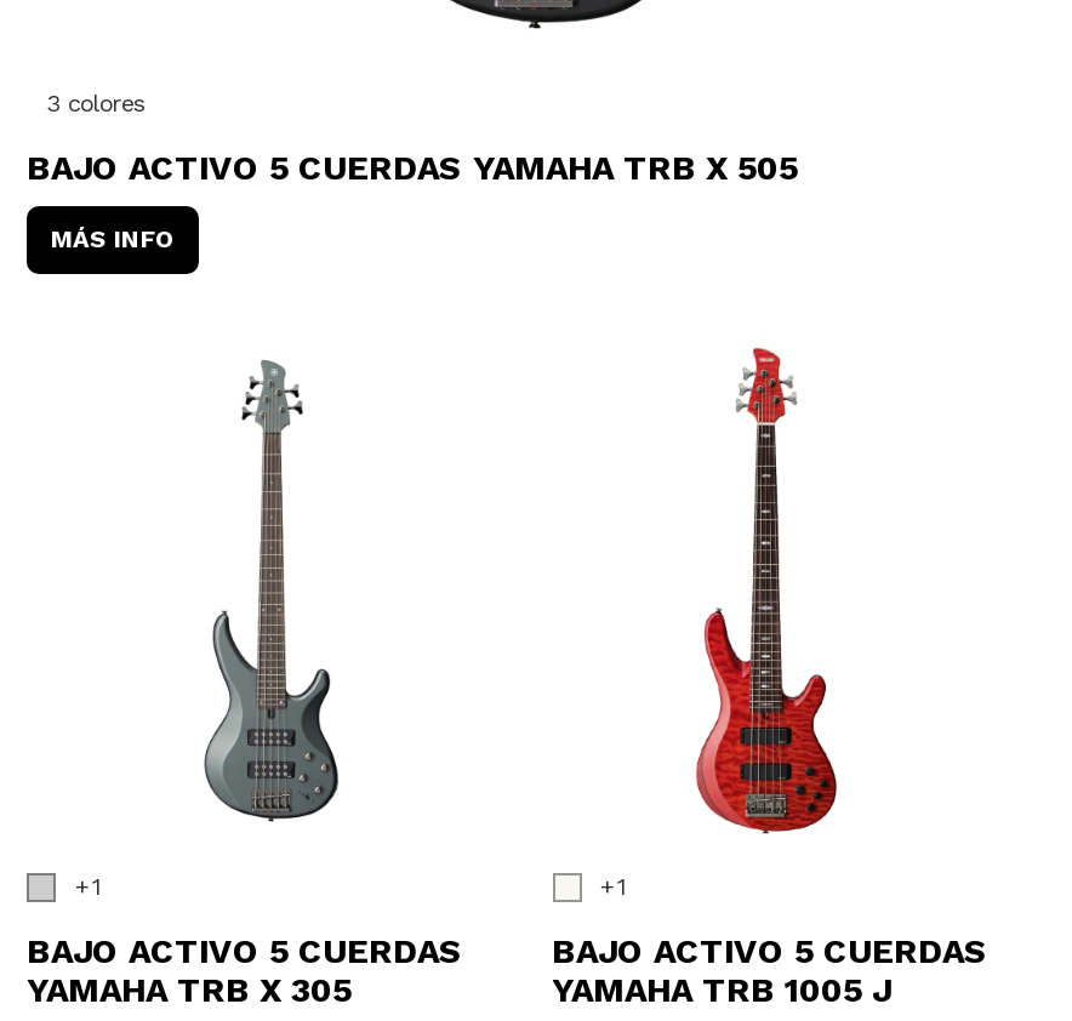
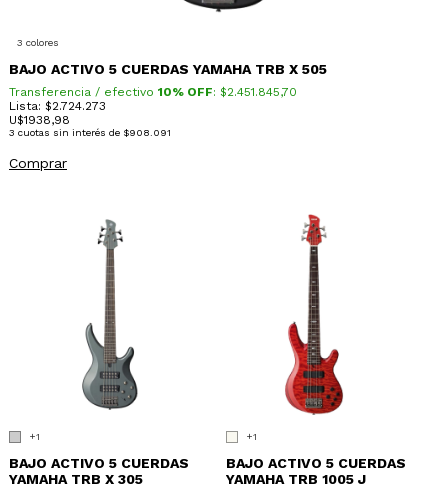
[51,224,175,251] MÁS INFO -> [9,84,297,170] Transferencia / efectivo 10% OFF: $2.451.845,70 | Lista: $2.724.273 | U$1938,98 | 3 cuotas sin interés de $908.091 | Comprar

